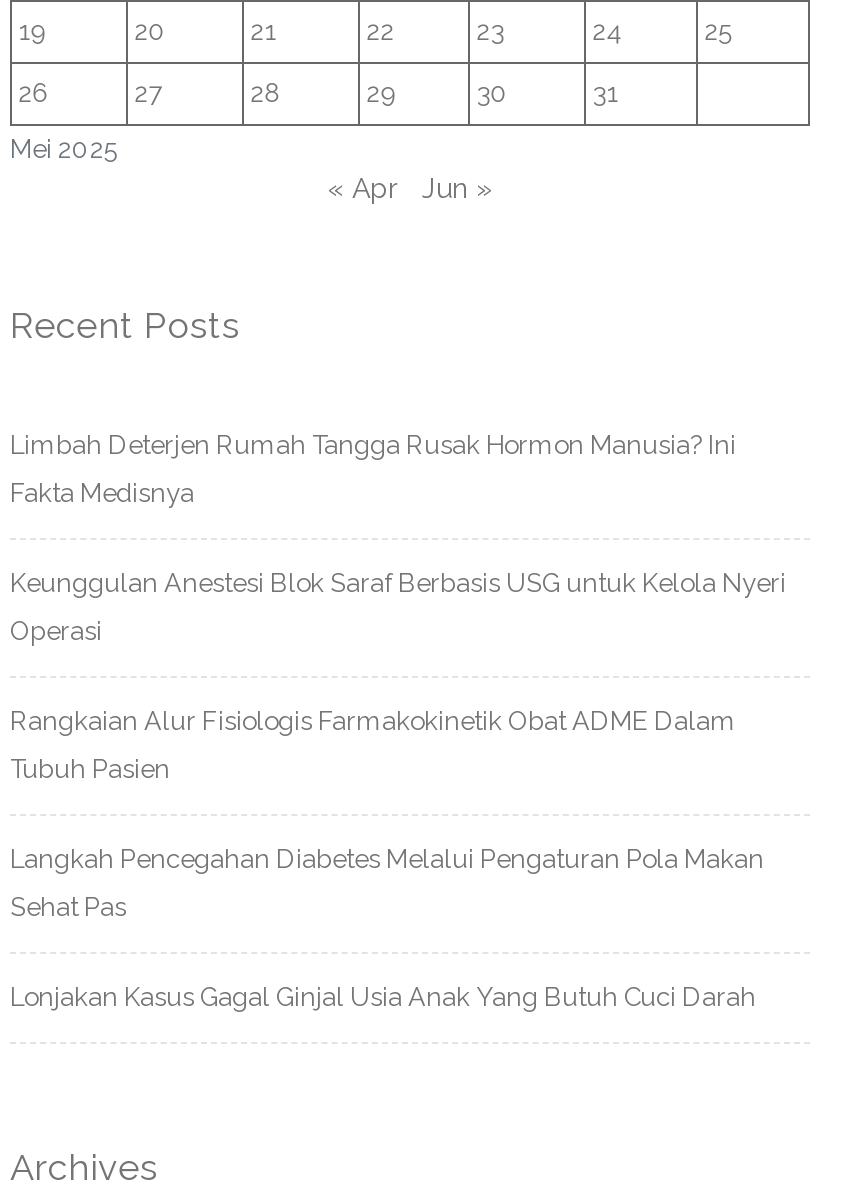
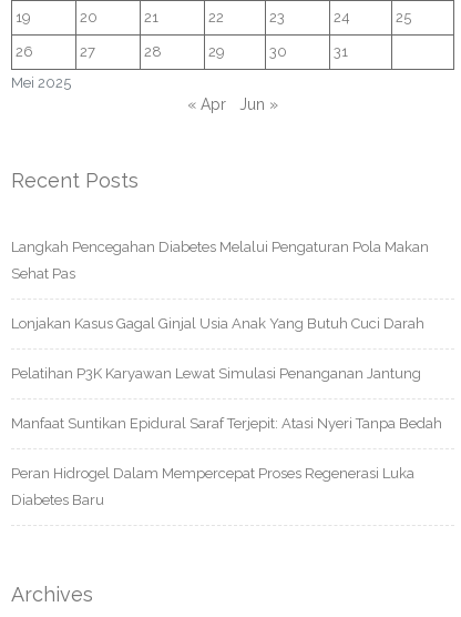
[10,430,786,784] Limbah Deterjen Rumah Tangga Rusak Hormon Manusia? Ini | Fakta Medisnya | Keunggulan Anestesi Blok Saraf Berbasis USG untuk Kelola Nyeri | Operasi | Rangkaian Alur Fisiologis Farmakokinetik Obat ADME Dalam | Tubuh Pasien -> none
moved [10,844,764,1012] -> [11,239,429,332]: Langkah Pencegahan Diabetes Melalui Pengaturan Pola Makan | Sehat Pas | Lonjakan Kasus Gagal Ginjal Usia Anak Yang Butuh Cuci Darah
none -> [11,365,442,508] Pelatihan P3K Karyawan Lewat Simulasi Penanganan Jantung | Manfaat Suntikan Epidural Saraf Terjepit: Atasi Nyeri Tanpa Bedah | Peran Hidrogel Dalam Mempercepat Proses Regenerasi Luka | Diabetes Baru

